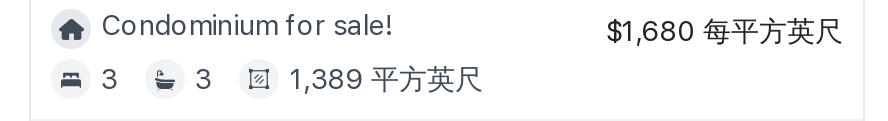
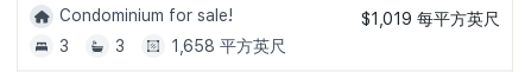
[605,15,843,47] $1,680 每平方英尺 -> [361,9,500,28] $1,019 每平方英尺
[289,62,483,94] 1,389 平方英尺 -> [171,37,286,56] 1,658 平方英尺

